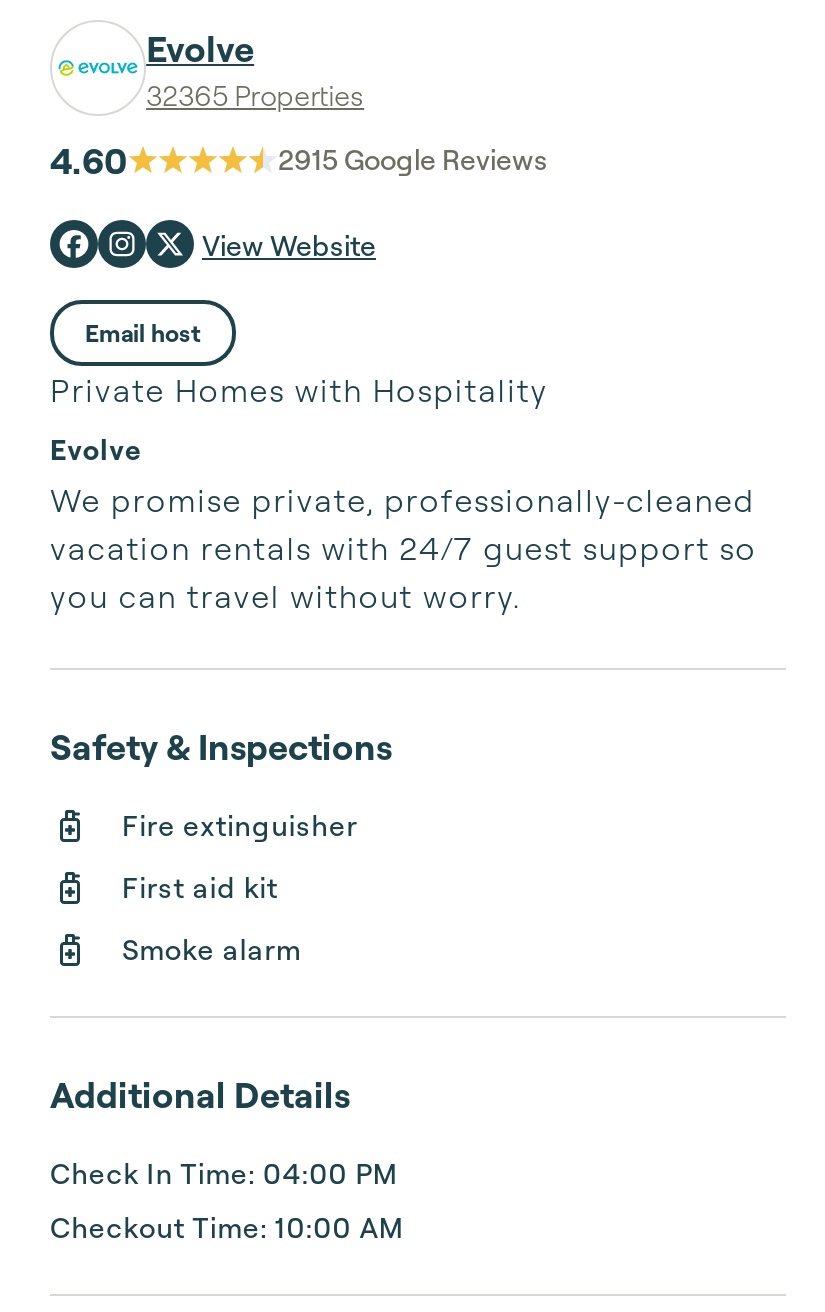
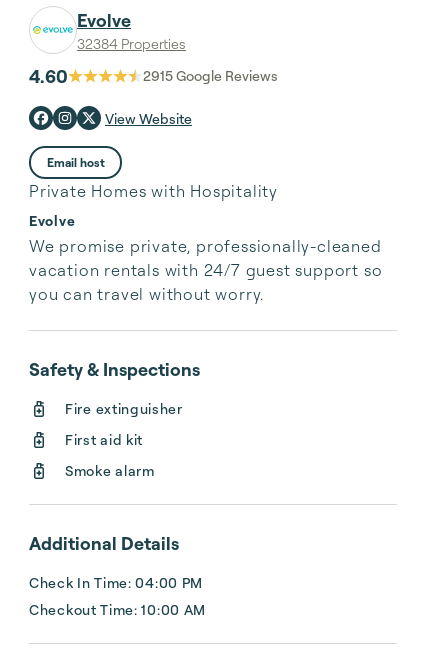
[146,78,364,112] 32365 Properties -> [77,35,186,52] 32384 Properties

